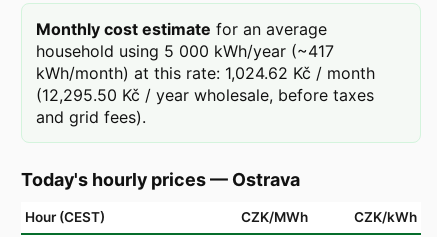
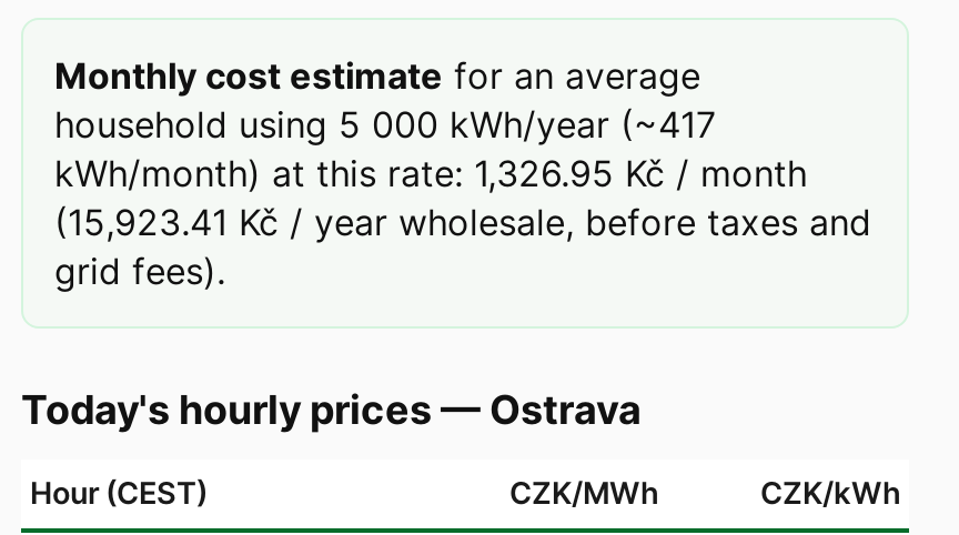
[36,63,375,127] kWh/month) at this rate: 1,024.62 Kč / month | (12,295.50 Kč / year wholesale, before taxes | and grid fees). -> [54,151,871,293] kWh/month) at this rate: 1,326.95 Kč / month | (15,923.41 Kč / year wholesale, before taxes and | grid fees).

